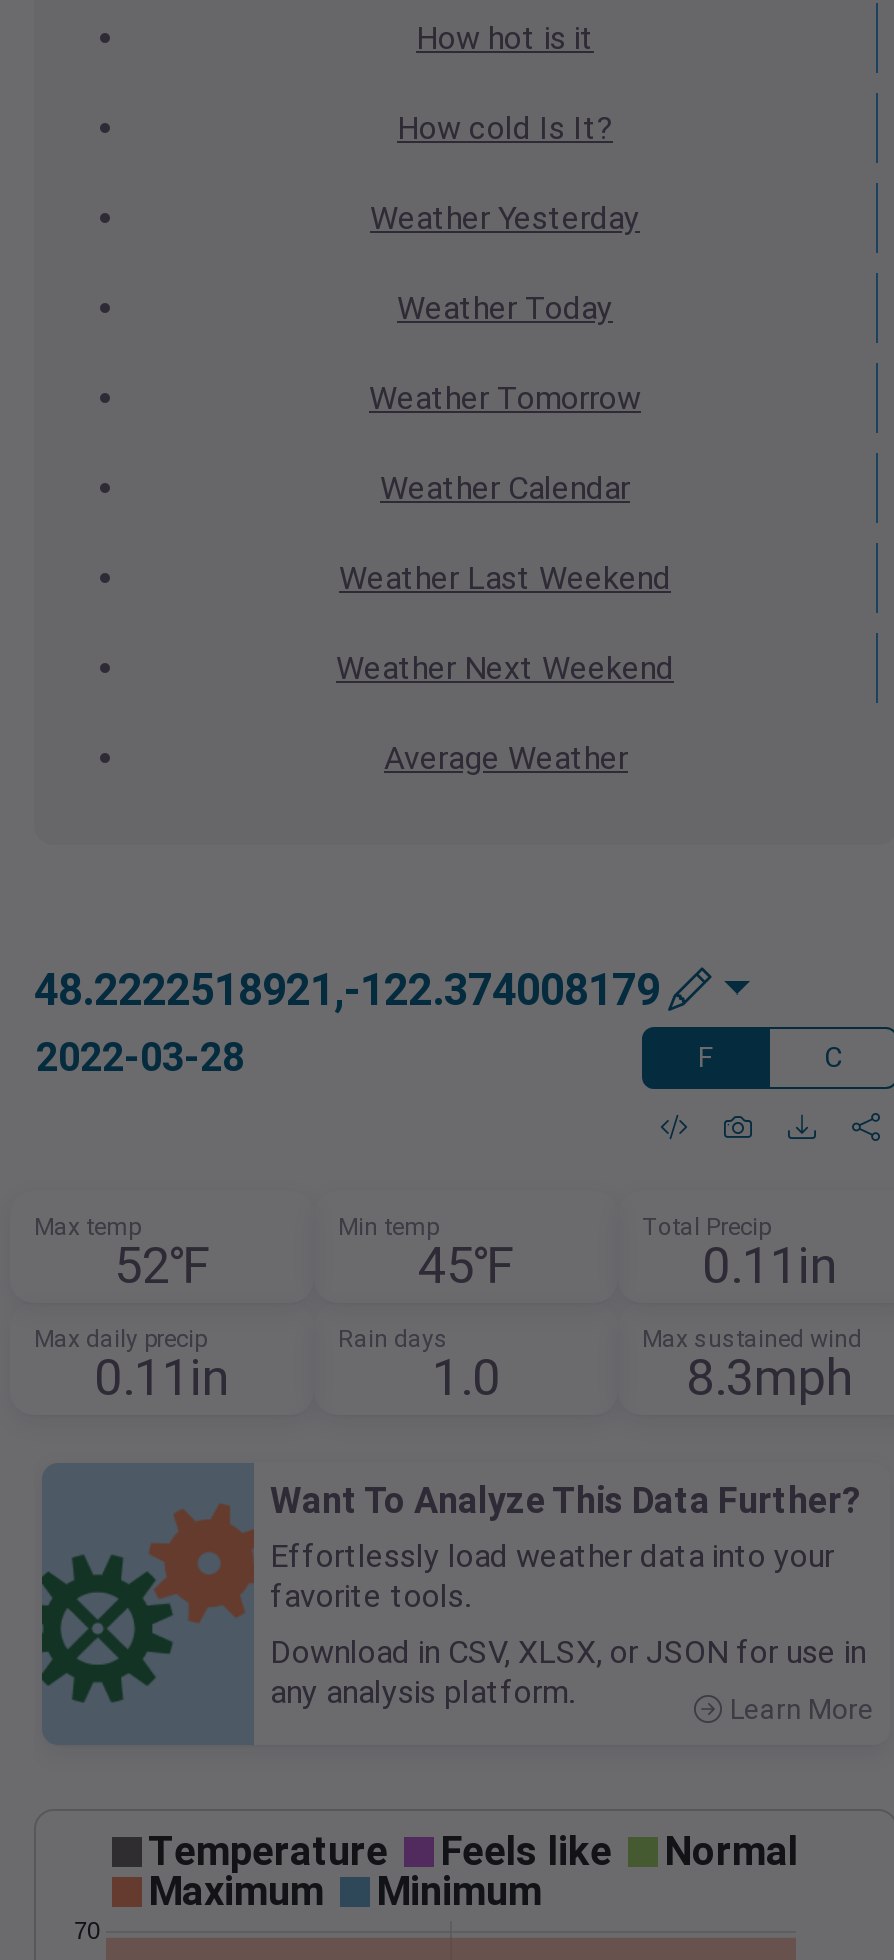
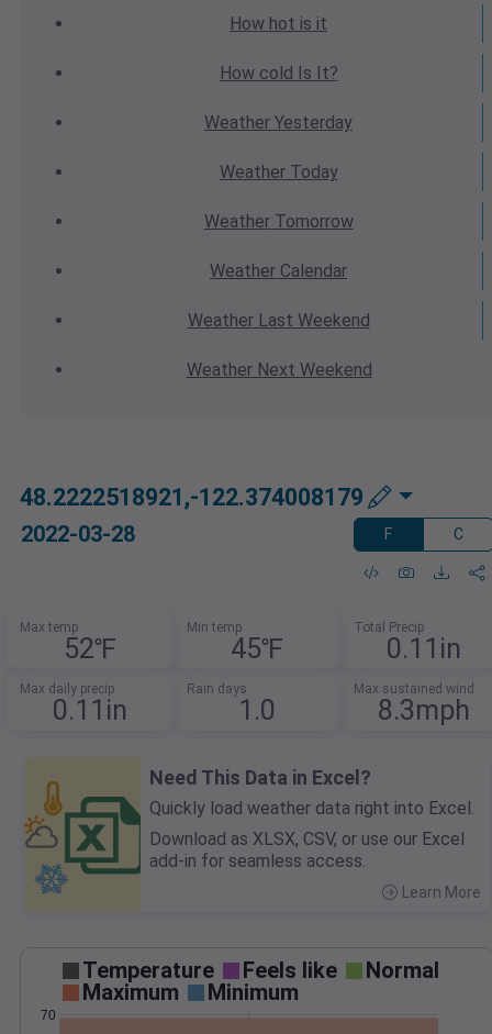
[384,739,628,777] Average Weather -> none
[40,1463,862,1745] [image] | Want To Analyze This Data Further? | Effortlessly load weather data into your | favorite tools. -> [23,757,474,912] [image] | Need This Data in Excel? | Quickly load weather data right into Excel.
[270,1633,866,1711] Download in CSV, XLSX, or JSON for use in | any analysis platform. -> [149,829,465,871] Download as XLSX, CSV, or use our Excel | add-in for seamless access.

